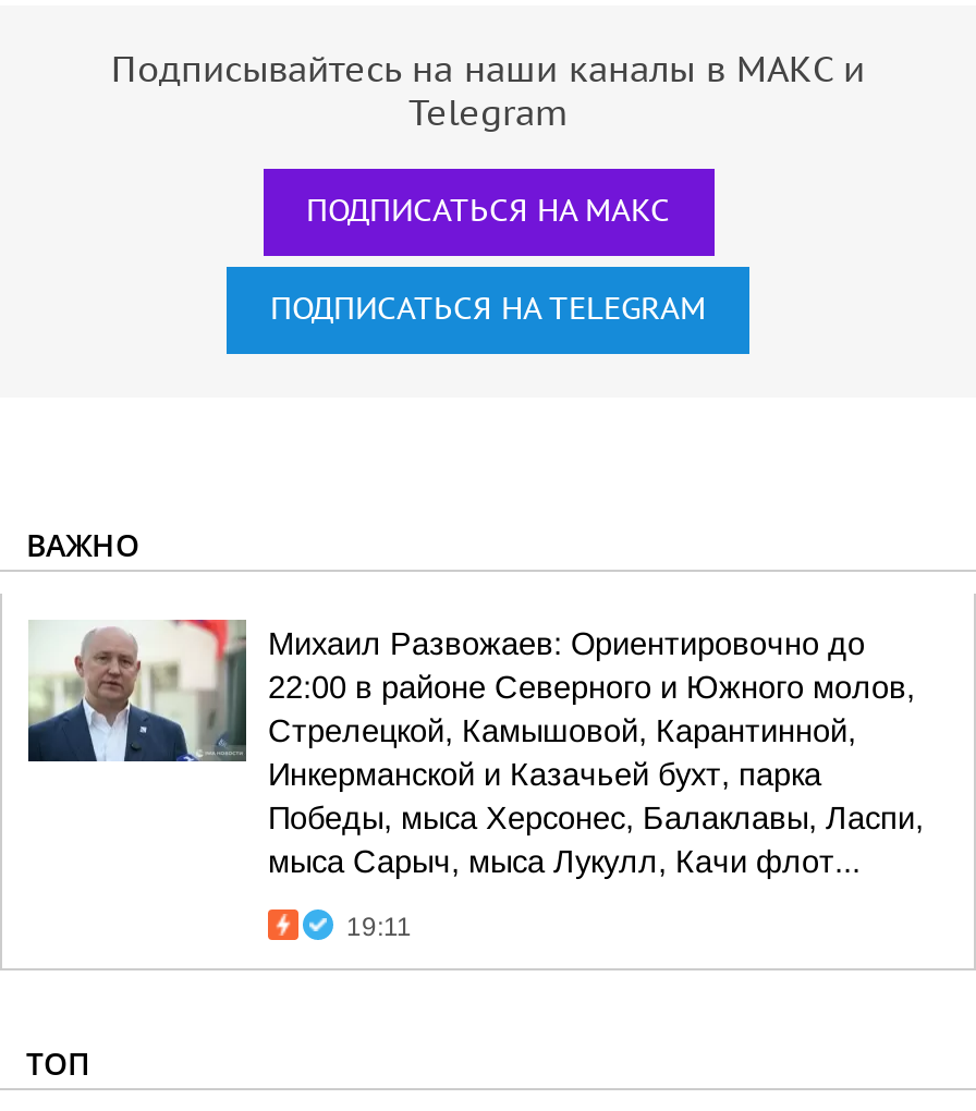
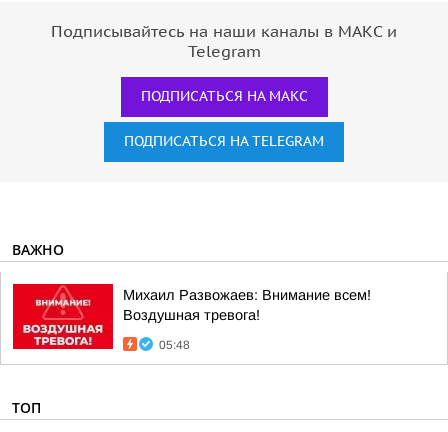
[26,619,924,879] [image] | Михаил Развожаев: Ориентировочно до | 22:00 в районе Северного и Южного молов, | Стрелецкой, Камышовой, Карантинной, | Инкерманской и Казачьей бухт, парка | Победы, мыса Херсонес, Балаклавы, Ласпи, | мыса Сарыч, мыса Лукулл, Качи флот... -> [12,283,371,350] [image] | Михаил Развожаев: Внимание всем! | Воздушная тревога!
[346,911,412,942] 19:11 -> [159,338,190,352] 05:48

